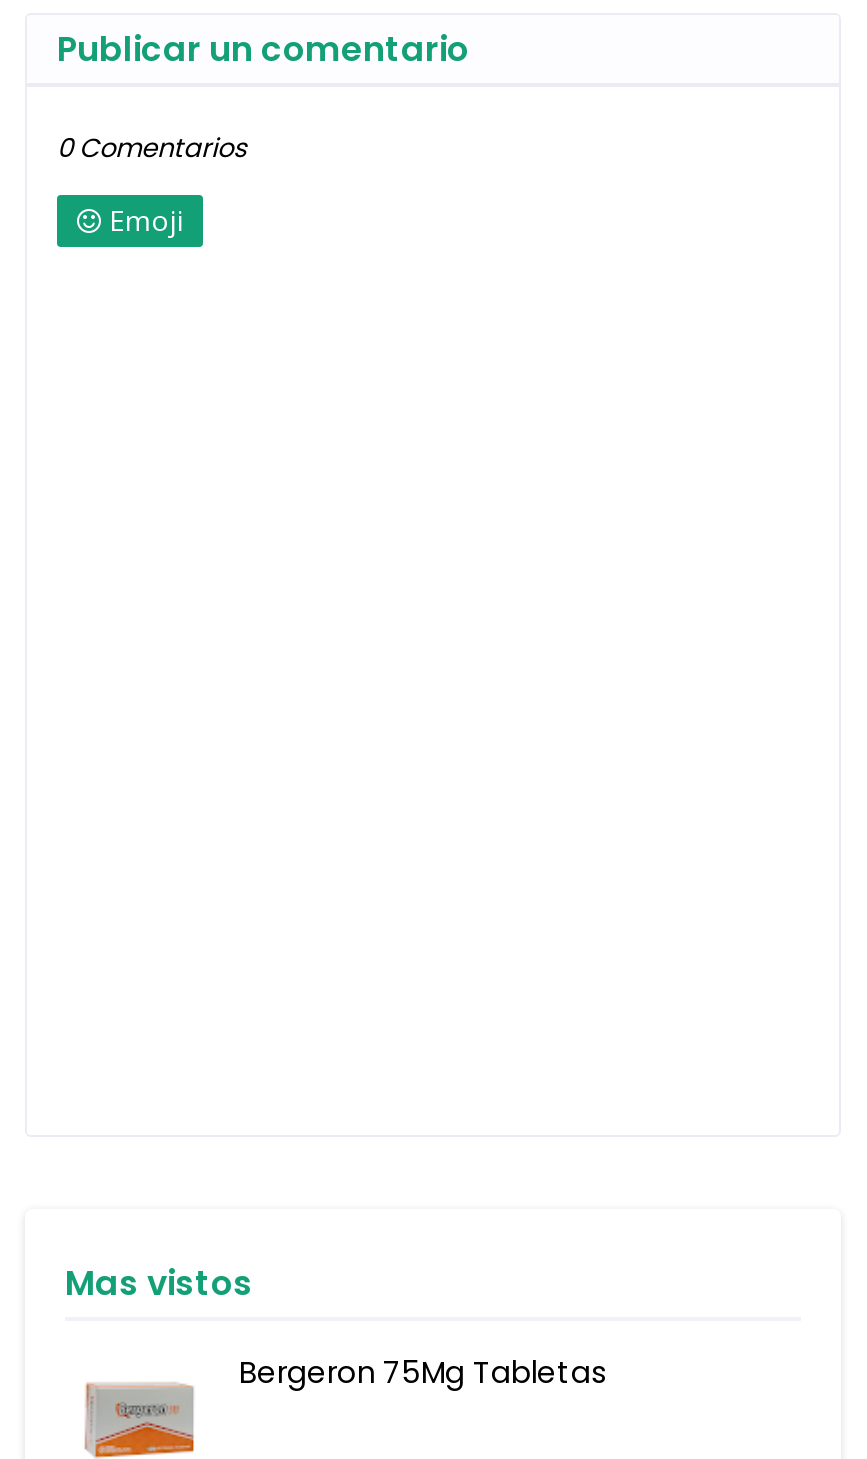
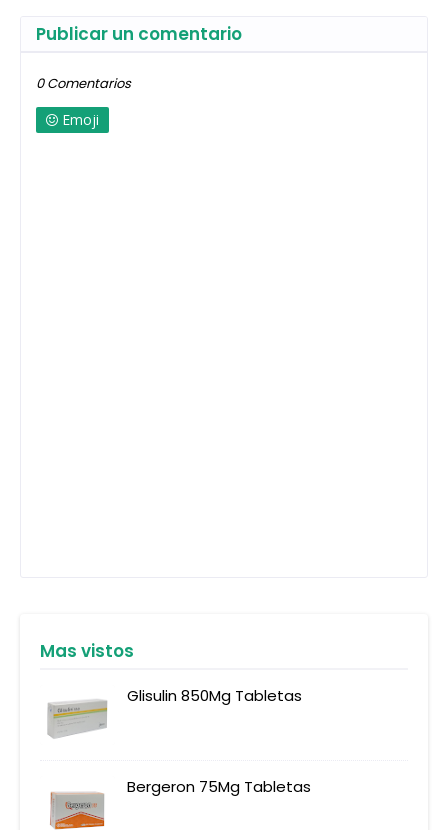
none -> [47,685,302,739] [image] | Glisulin 850Mg Tabletas

